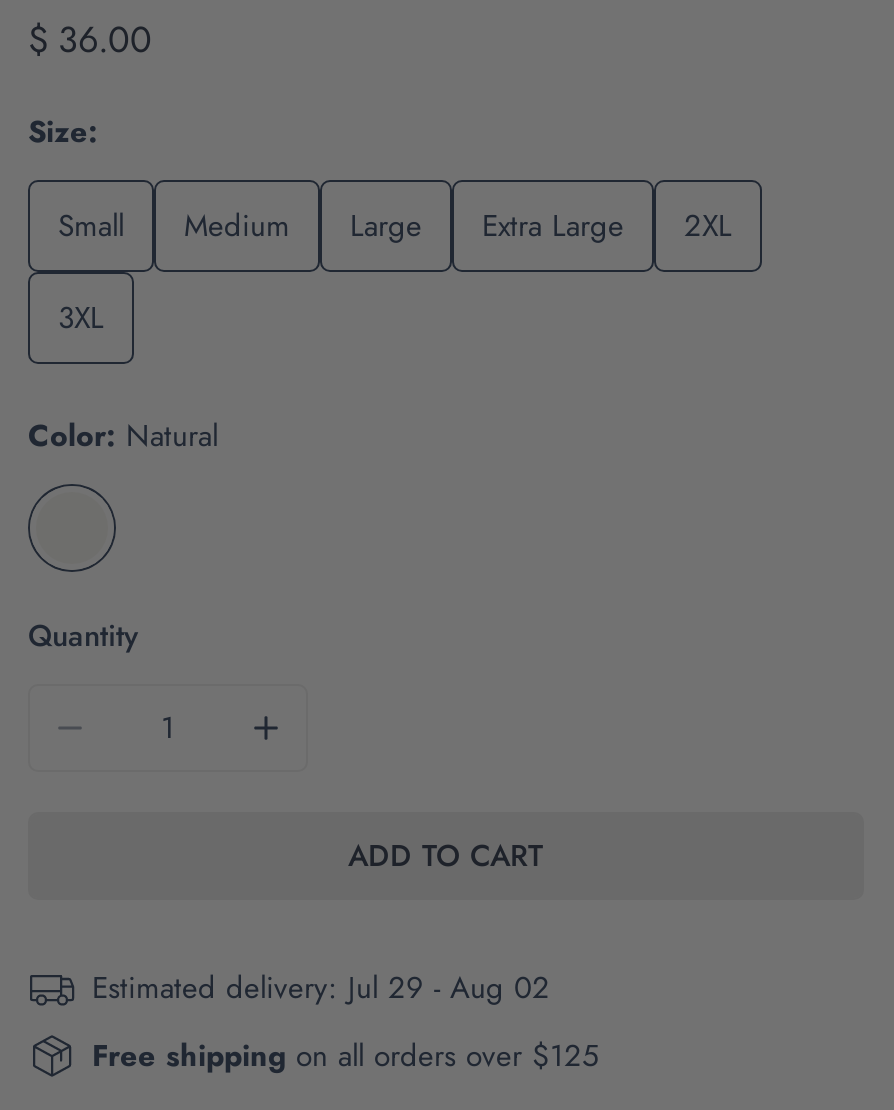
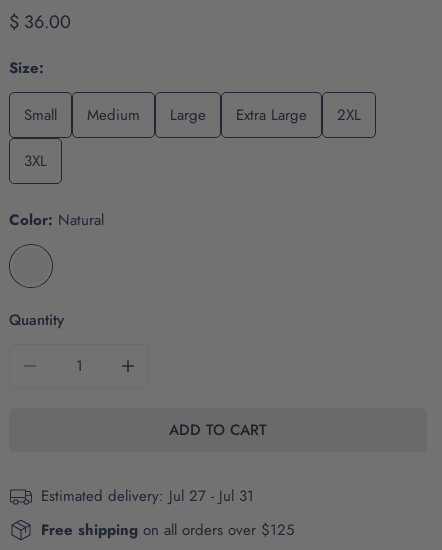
[92,966,550,1010] Estimated delivery: Jul 29 - Aug 02 -> [41,485,254,507] Estimated delivery: Jul 27 - Jul 31

